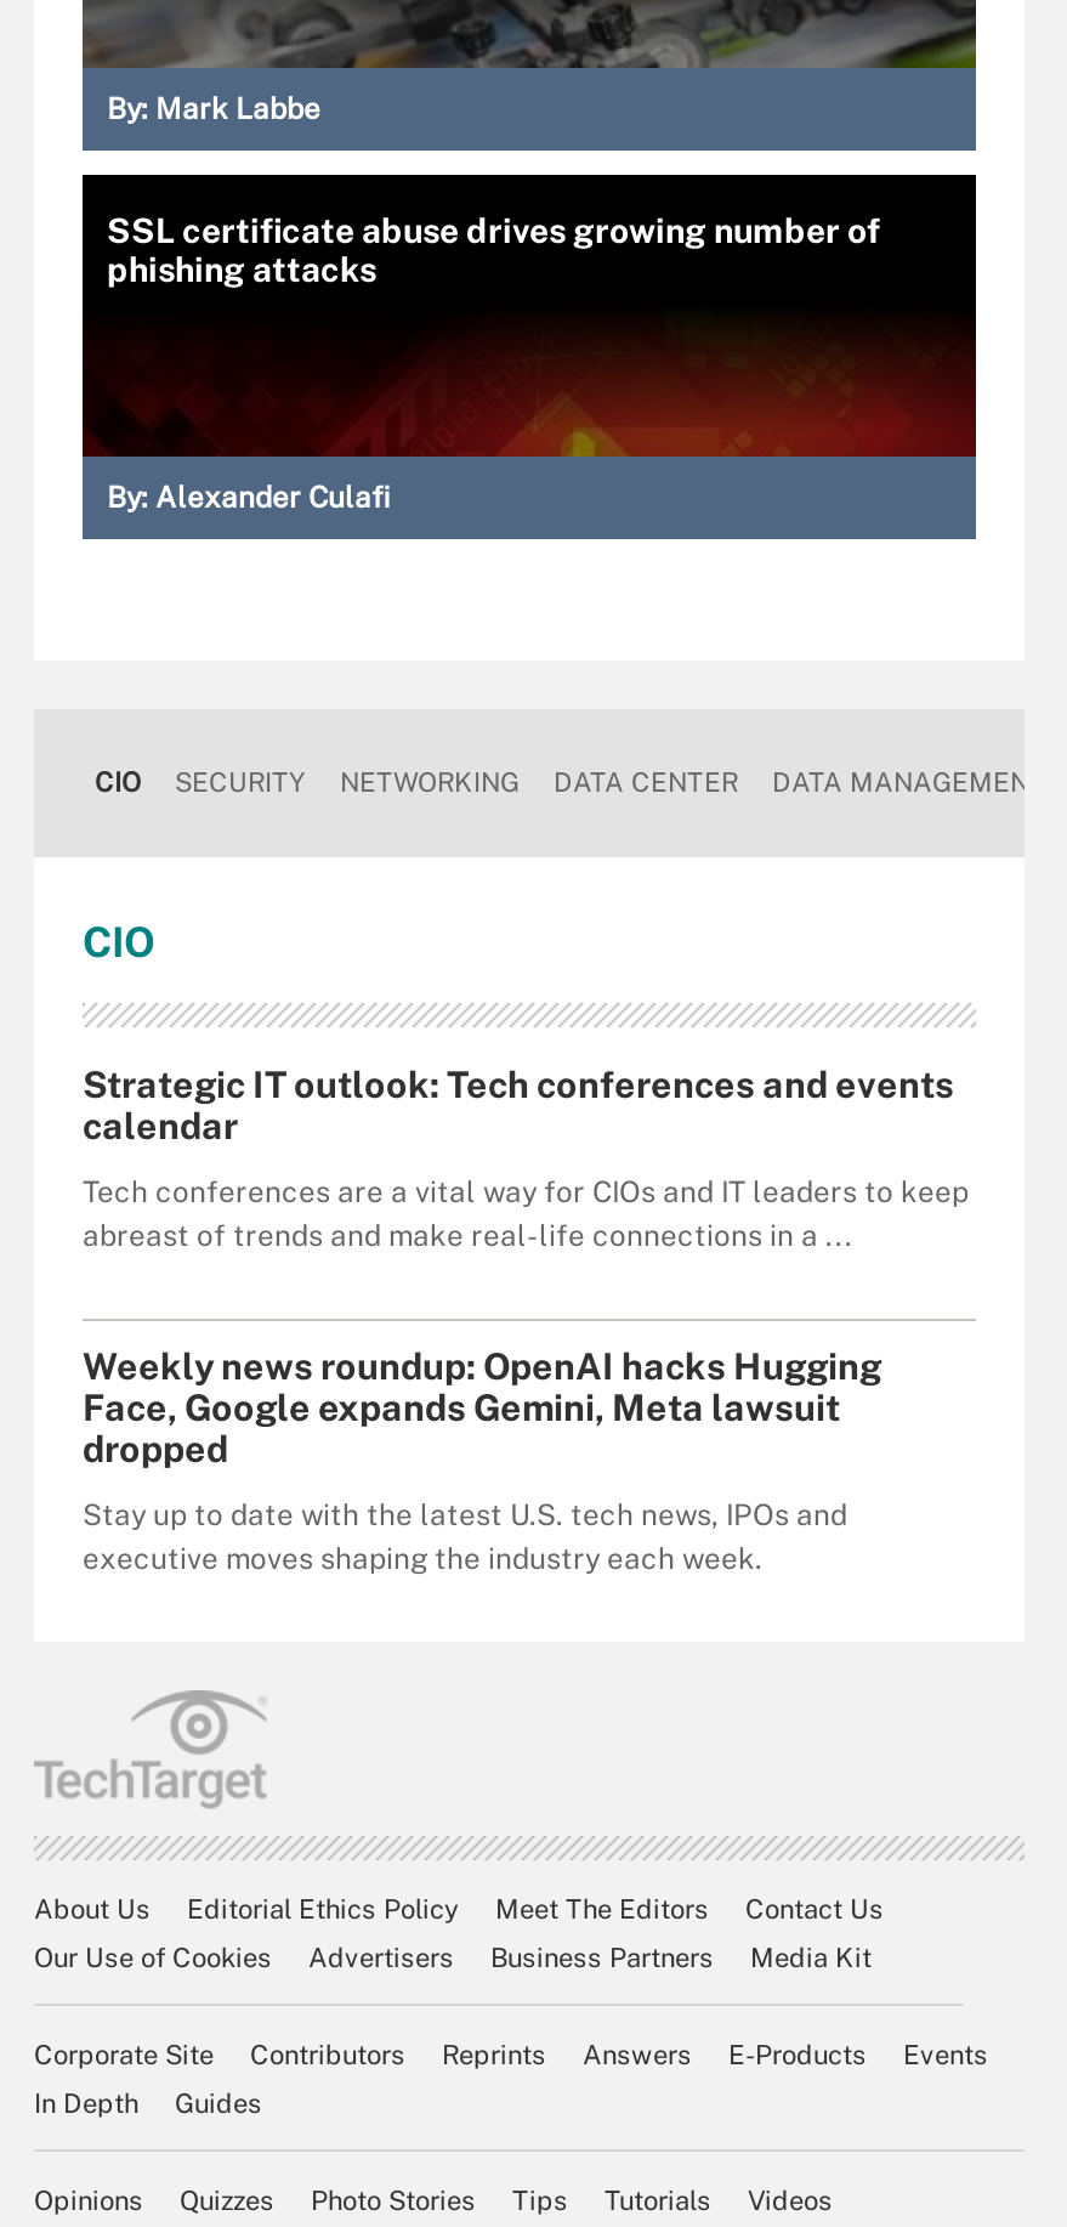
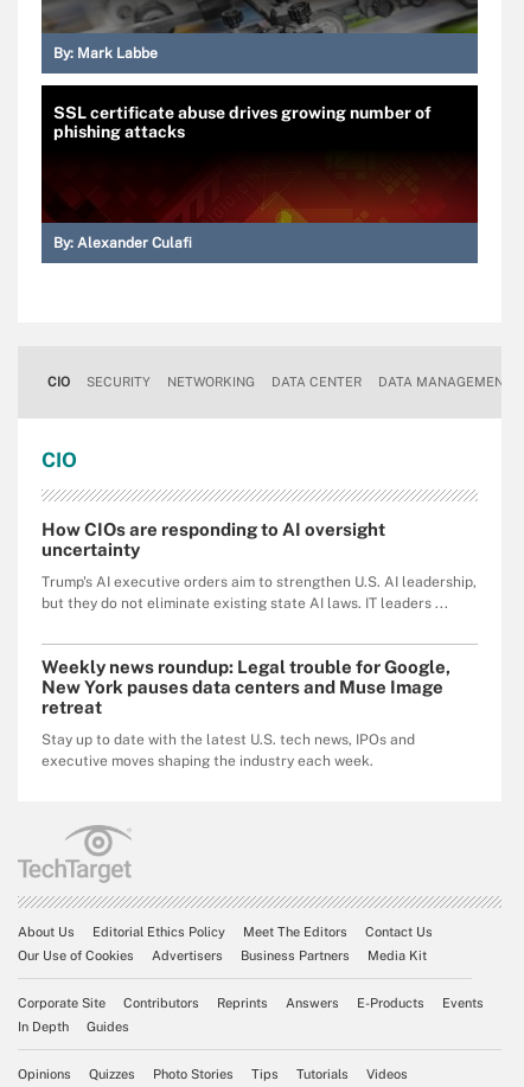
[83,1064,954,1146] Strategic IT outlook: Tech conferences and events | calendar -> [41,519,385,560] How CIOs are responding to AI oversight | uncertainty
[83,1175,969,1253] Tech conferences are a vital way for CIOs and IT leaders to keep | abreast of trends and make real-life connections in a ... -> [41,574,477,612] Trump's AI executive orders aim to strengthen U.S. AI leadership, | but they do not eliminate existing state AI laws. IT leaders ...
[83,1345,881,1469] Weekly news roundup: OpenAI hacks Hugging | Face, Google expands Gemini, Meta lawsuit | dropped -> [41,657,450,717] Weekly news roundup: Legal trouble for Google, | New York pauses data centers and Muse Image | retreat

